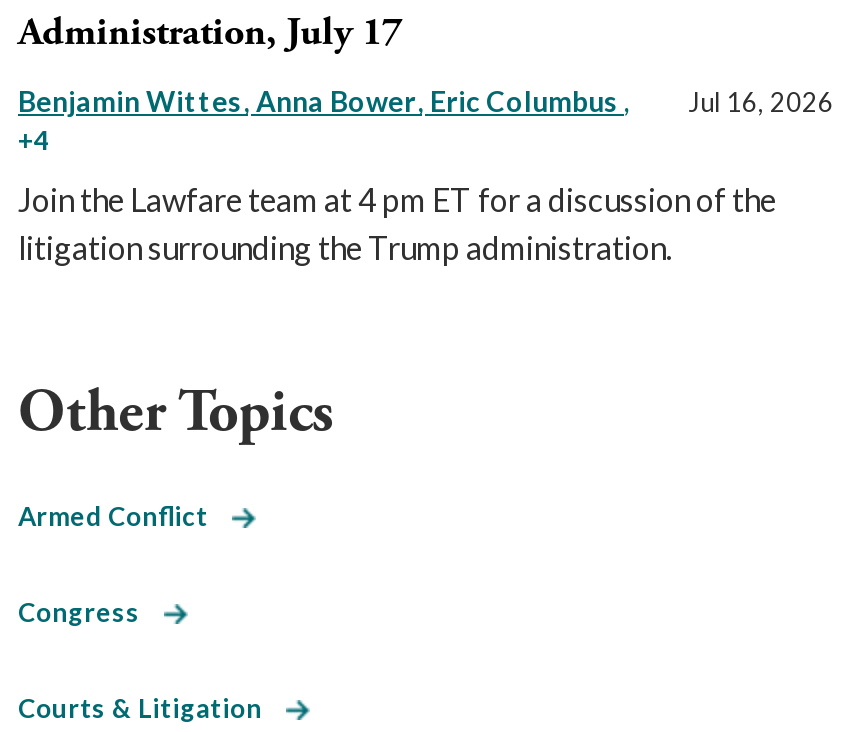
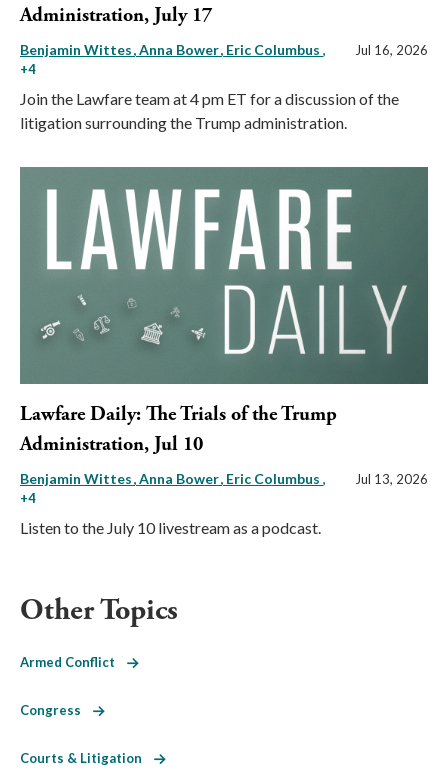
none -> [19,166,429,506] [image] | Lawfare Daily: The Trials of the Trump | Administration, Jul 10 | Benjamin Wittes Anna Bower Eric Columbus, | +4
none -> [20,471,428,537] Jul 13, 2026 | Listen to the July 10 livestream as a podcast.

